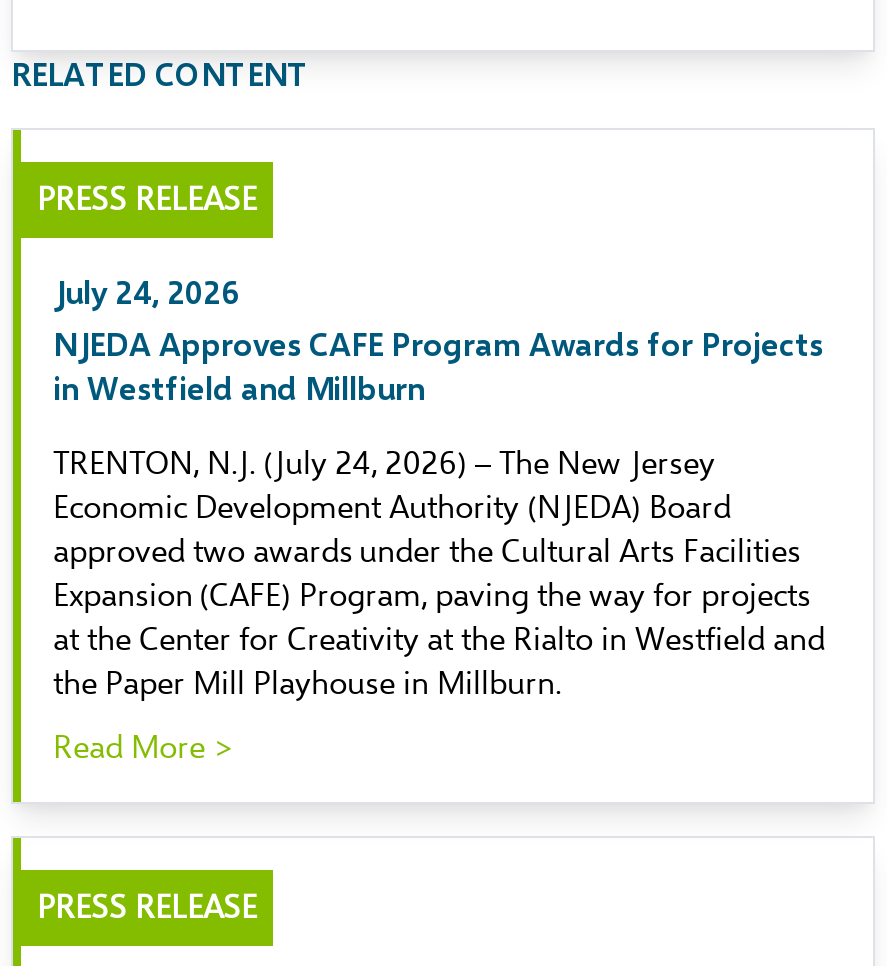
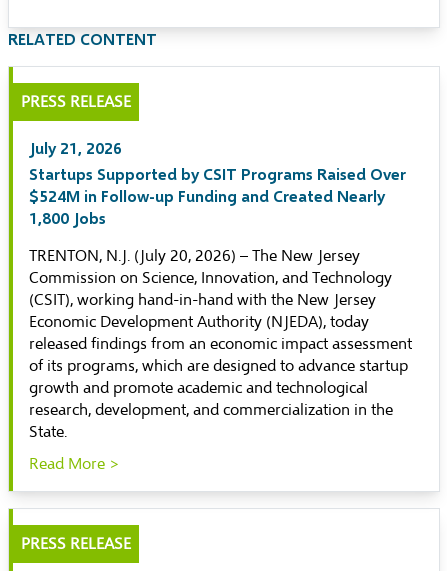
[53,272,823,406] July 24, 2026 | NJEDA Approves CAFE Program Awards for Projects | in Westfield and Millburn -> [29,138,406,227] July 21, 2026 | Startups Supported by CSIT Programs Raised Over | $524M in Follow-up Funding and Created Nearly | 1,800 Jobs
[53,444,825,704] TRENTON, N.J. (July 24, 2026) – The New Jersey | Economic Development Authority (NJEDA) Board | approved two awards under the Cultural Arts Facilities | Expansion (CAFE) Program, paving the way for projects | at the Center for Creativity at the Rialto in Westfield and | the Paper Mill Playhouse in Millburn. -> [29,246,412,442] TRENTON, N.J. (July 20, 2026) – The New Jersey | Commission on Science, Innovation, and Technology | (CSIT), working hand-in-hand with the New Jersey | Economic Development Authority (NJEDA), today | released findings from an economic impact assessment | of its programs, which are designed to advance startup | growth and promote academic and technological | research, development, and commercialization in the | State.

